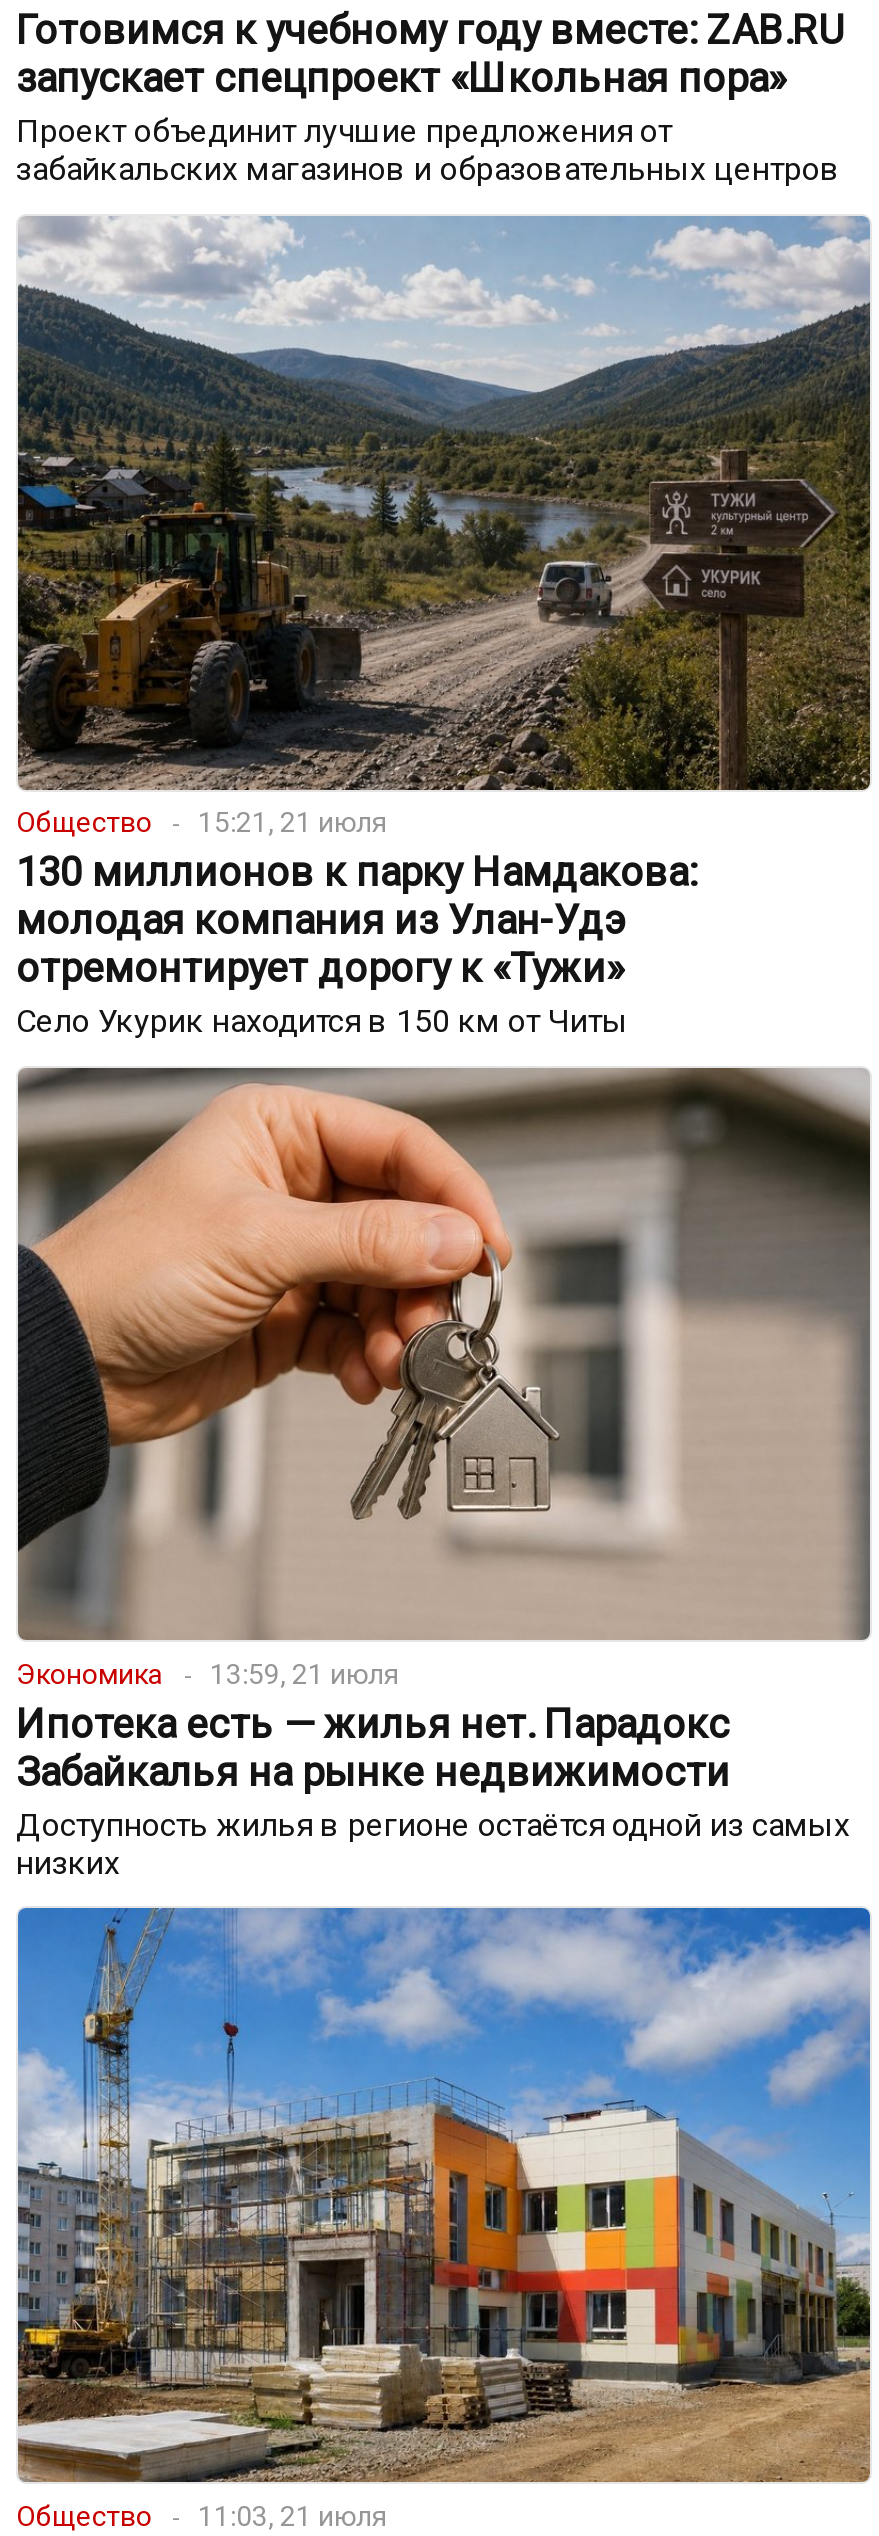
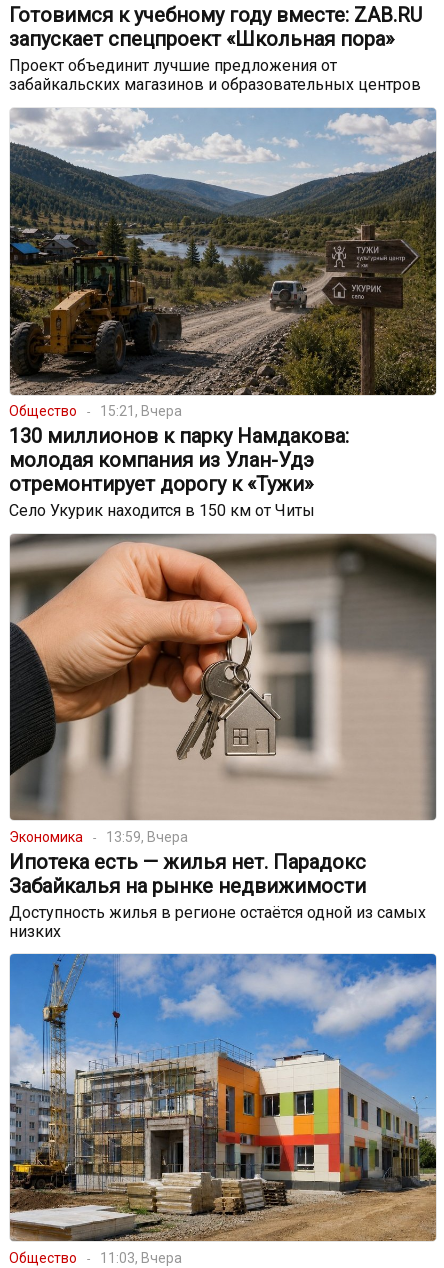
[16,806,388,838] Общество 15:21, 21 июля -> [9,403,182,419] Общество 15:21, Вчера
[16,1658,400,1690] Экономика 13:59, 21 июля -> [9,829,188,845] Экономика 13:59, Вчера
[16,2499,388,2531] Общество 11:03, 21 июля -> [9,1249,182,1265] Общество 11:03, Вчера

